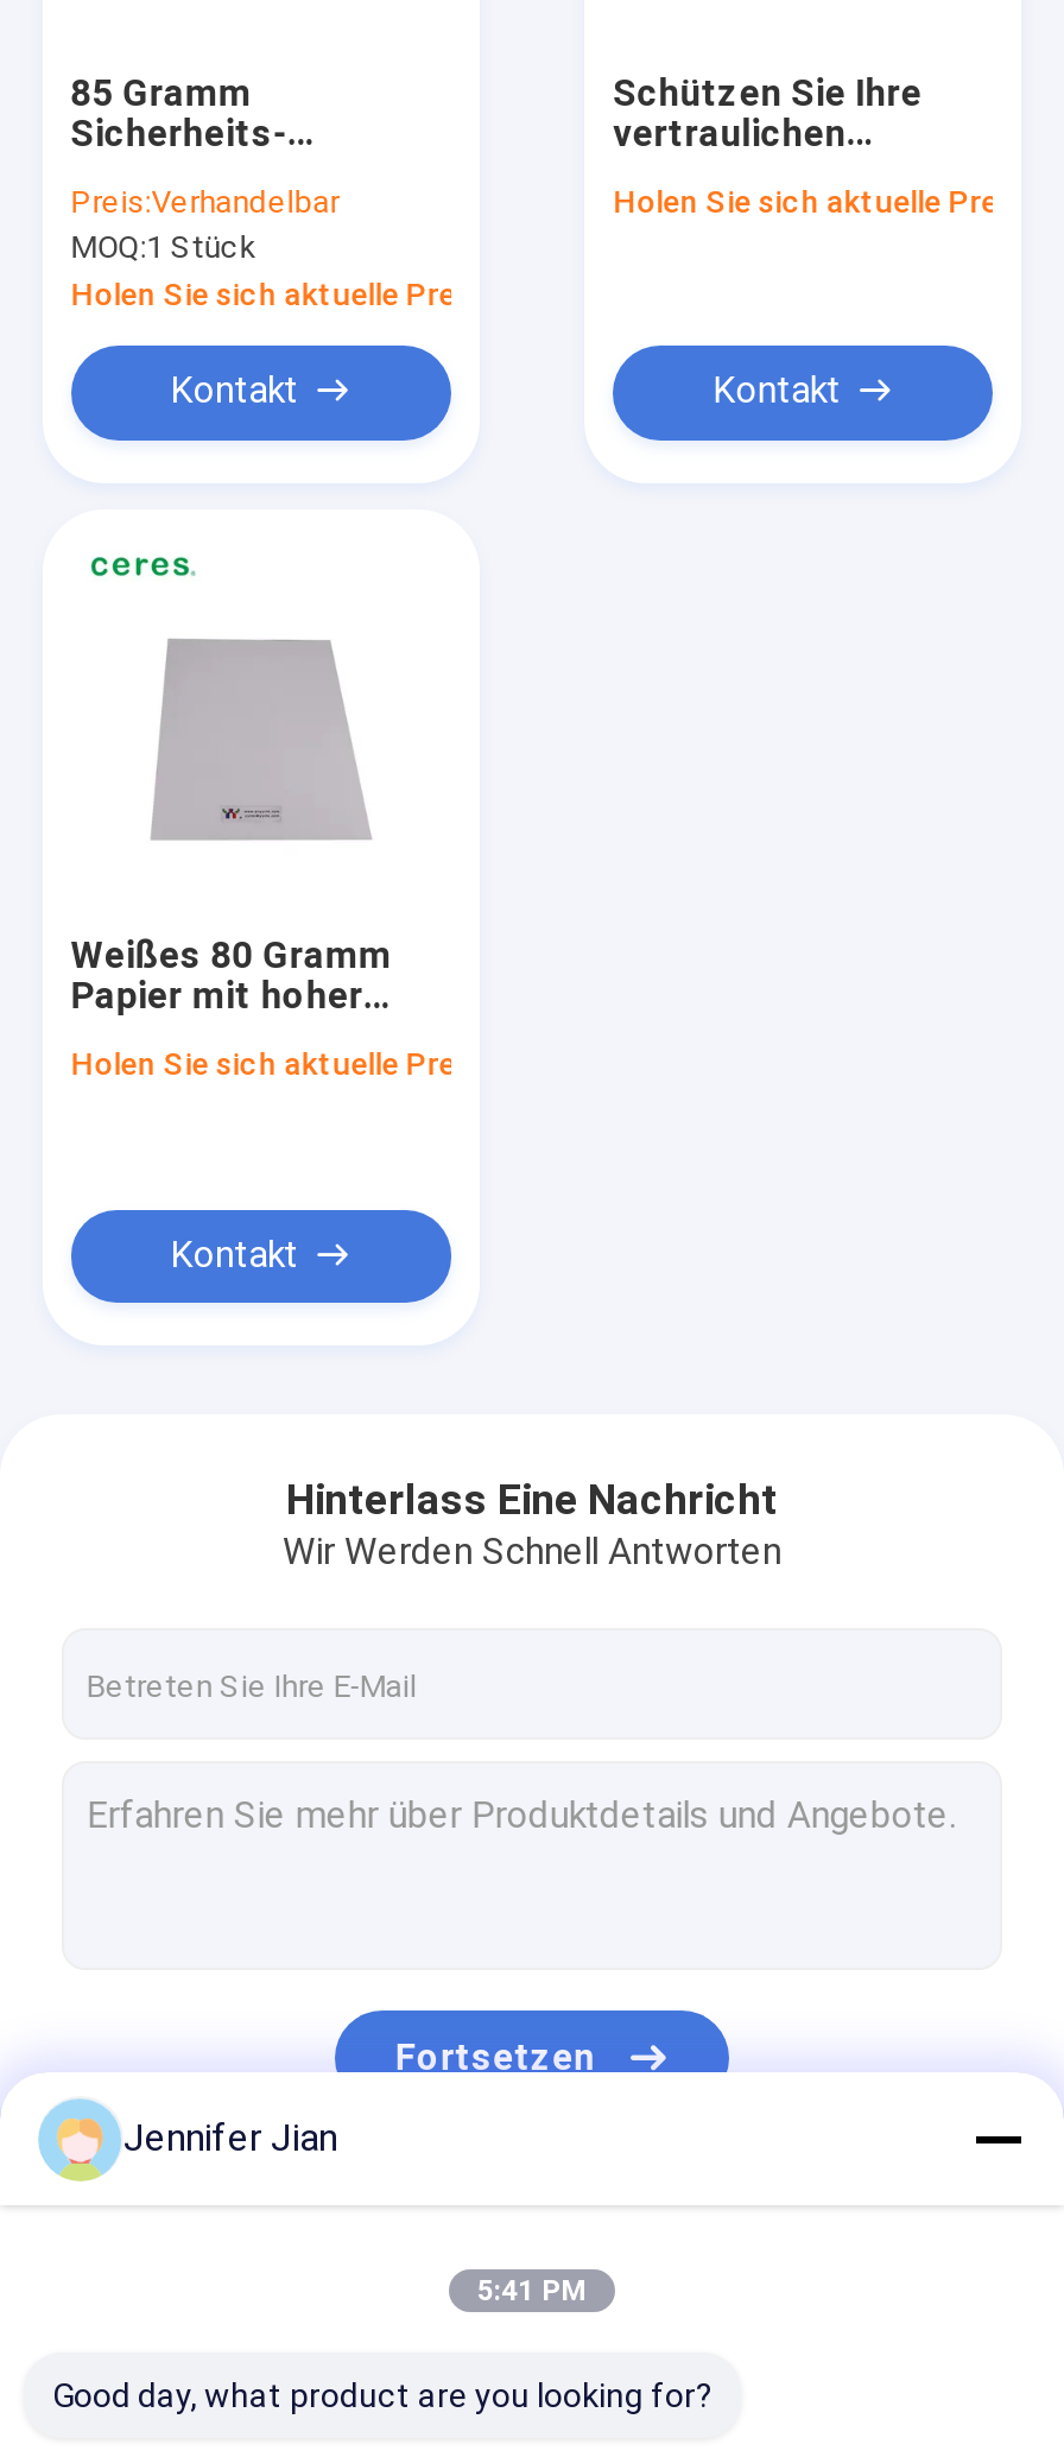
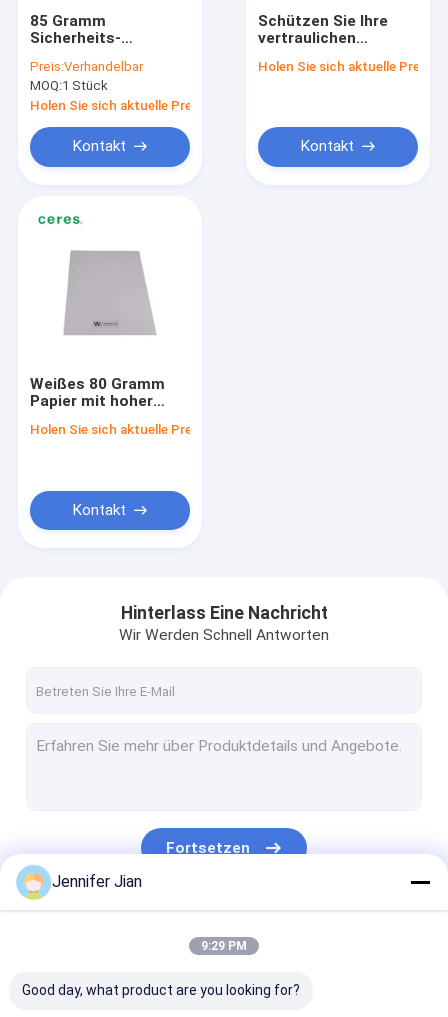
[477,2274,587,2307] 5:41 PM -> [201,939,247,953] 9:29 PM

